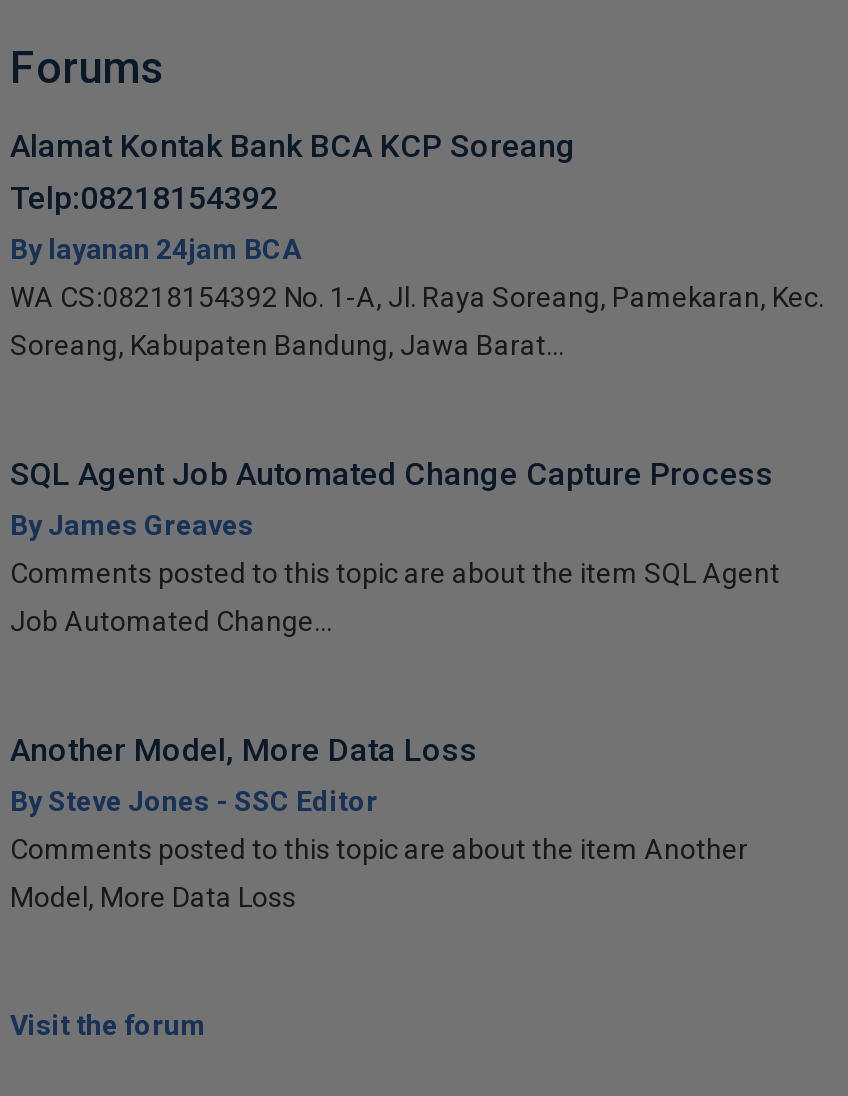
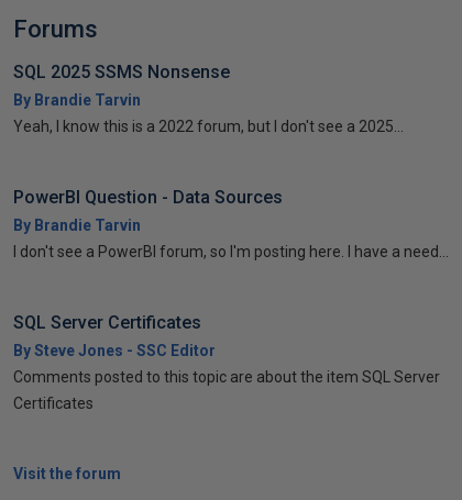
[10,127,824,769] Alamat Kontak Bank BCA KCP Soreang | Telp:08218154392 | By layanan 24jam BCA | WA CS:08218154392 No. 1-A, Jl. Raya Soreang, Pamekaran, Kec. | Soreang, Kabupaten Bandung, Jawa Barat... | SQL Agent Job Automated Change Capture Process | By James Greaves | Comments posted to this topic are about the item SQL Agent | Job Automated Change... | Another Model, More Data Loss -> [13,62,449,333] SQL 2025 SSMS Nonsense | By Brandie Tarvin | Yeah, I know this is a 2022 forum, but I don't see a 2025... | PowerBI Question - Data Sources | By Brandie Tarvin | I don't see a PowerBI forum, so I'm posting here. I have a need... | SQL Server Certificates
[10,833,748,865] Comments posted to this topic are about the item Another -> [13,368,440,386] Comments posted to this topic are about the item SQL Server
[10,881,296,913] Model, More Data Loss -> [13,395,94,412] Certificates

